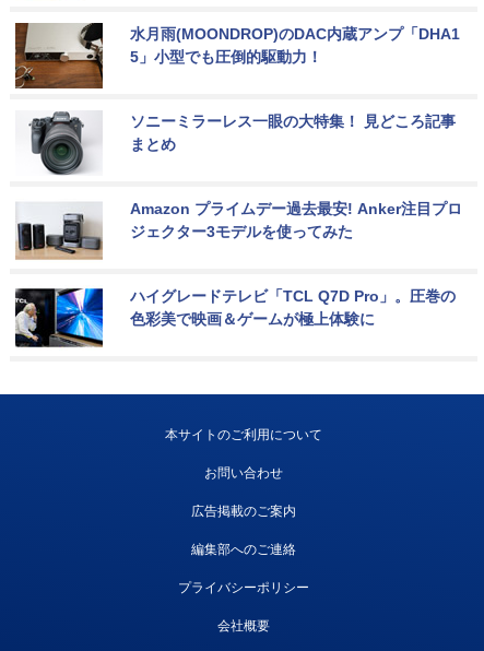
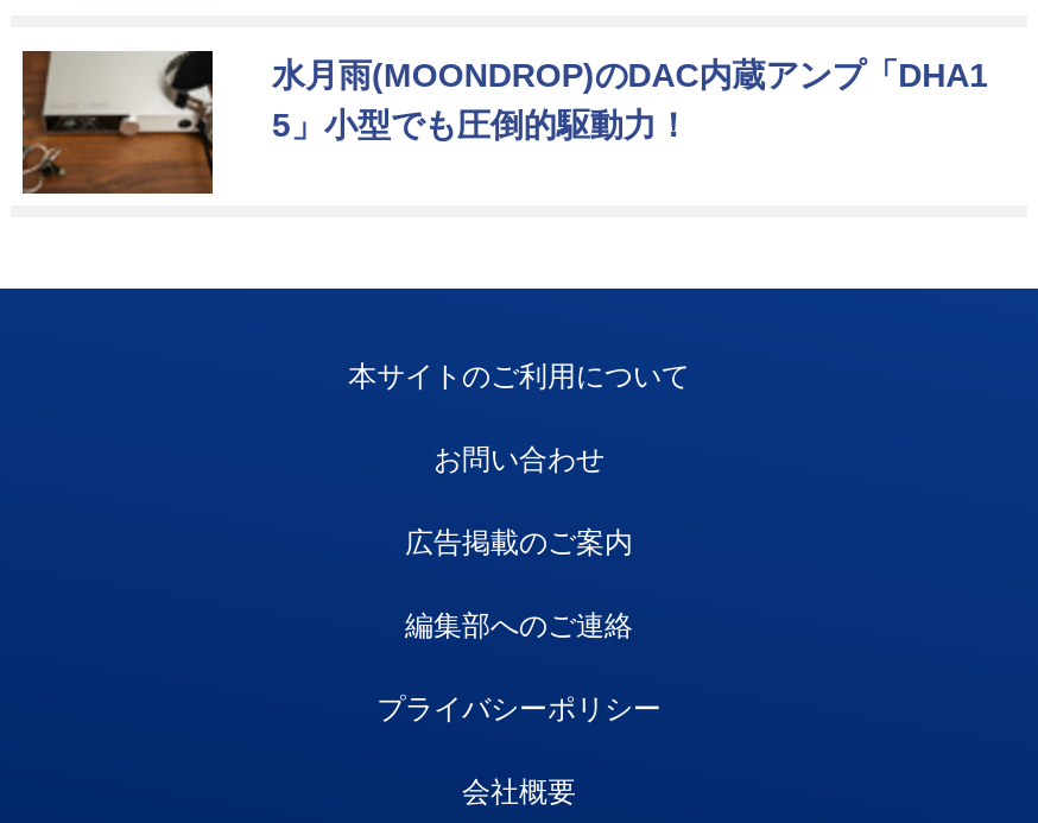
[28,110,455,176] [image] | ソニーミラーレス一眼の大特集！ 見どころ記事 | まとめ -> none
[14,200,462,260] [image] | Amazon プライムデー過去最安! Anker注目プロ | ジェクター3モデルを使ってみた -> none
[14,285,455,352] [image] | ハイグレードテレビ「TCL Q7D Pro」。圧巻の | 色彩美で映画＆ゲームが極上体験に -> none

